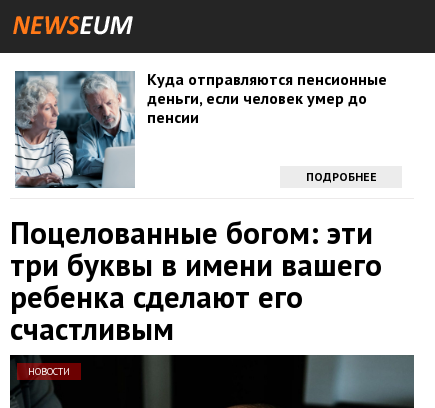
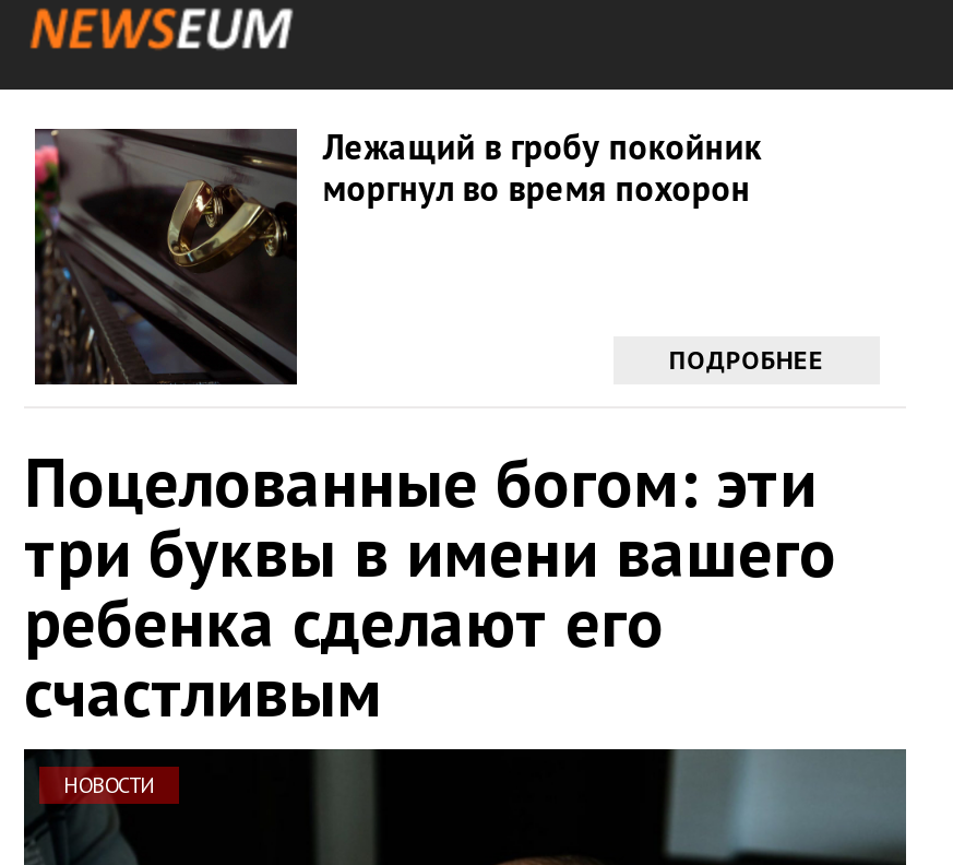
[14,69,387,189] [image] | Куда отправляются пенсионные | деньги, если человек умер до | пенсии -> [33,125,762,387] [image] | Лежащий в гробу покойник | моргнул во время похорон

